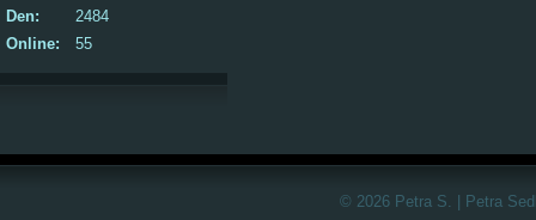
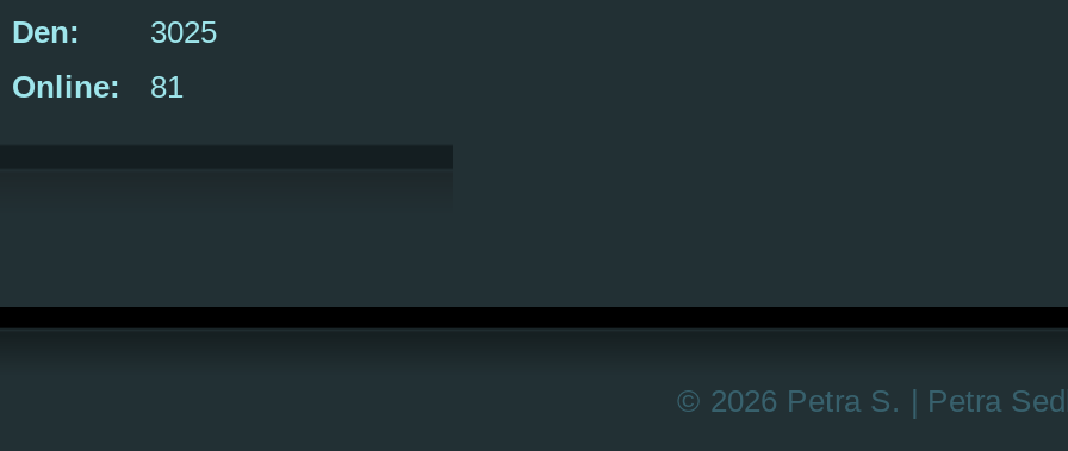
[6,7,109,25] Den: 2484 -> [12,14,217,50] Den: 3025
[6,35,92,53] Online: 55 -> [12,69,184,105] Online: 81

